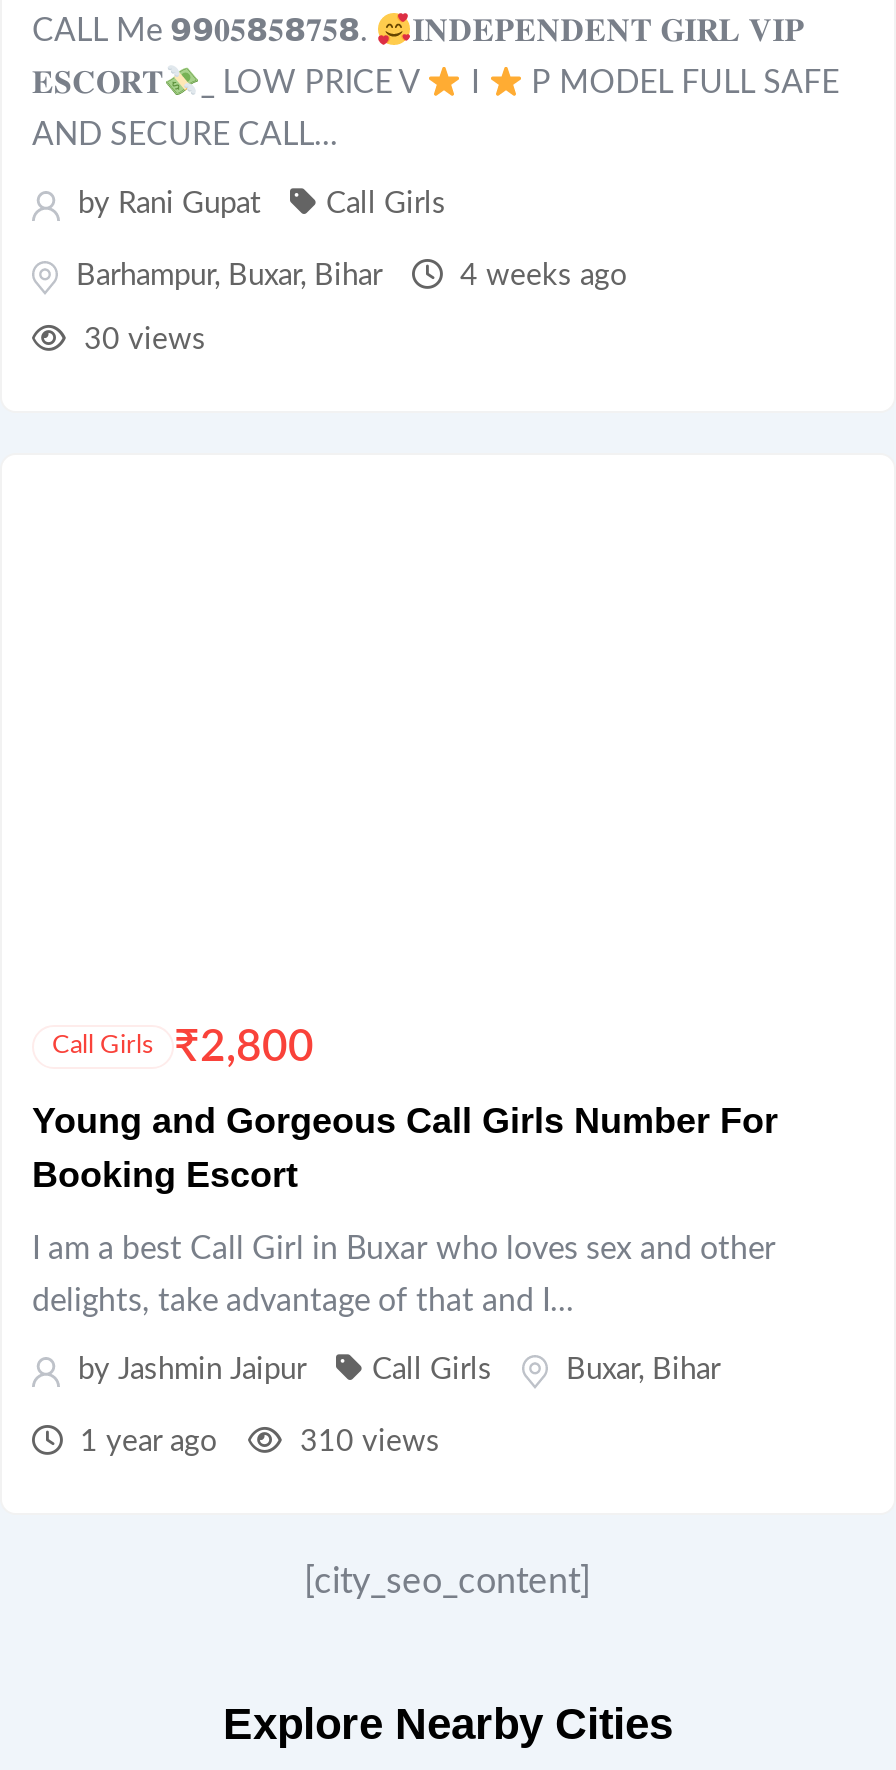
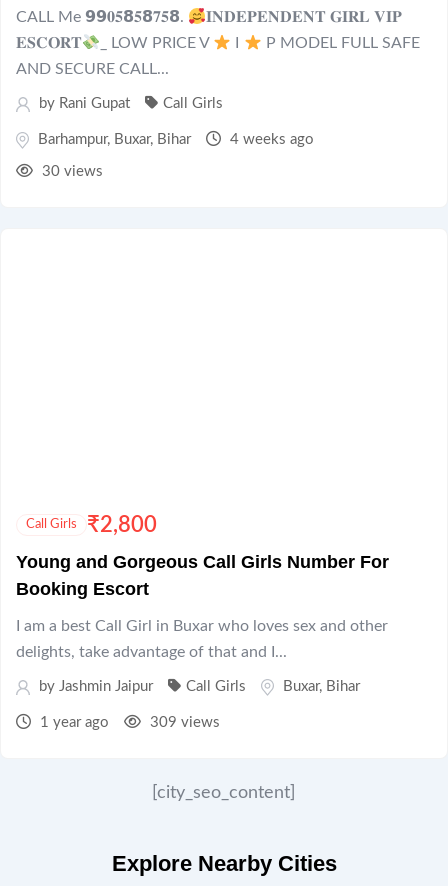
[292,1427,440,1457] 310 views -> [146,715,220,730] 309 views

